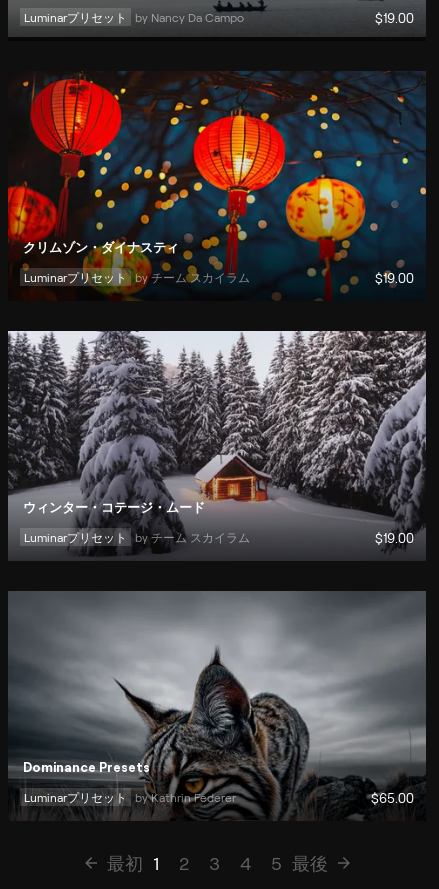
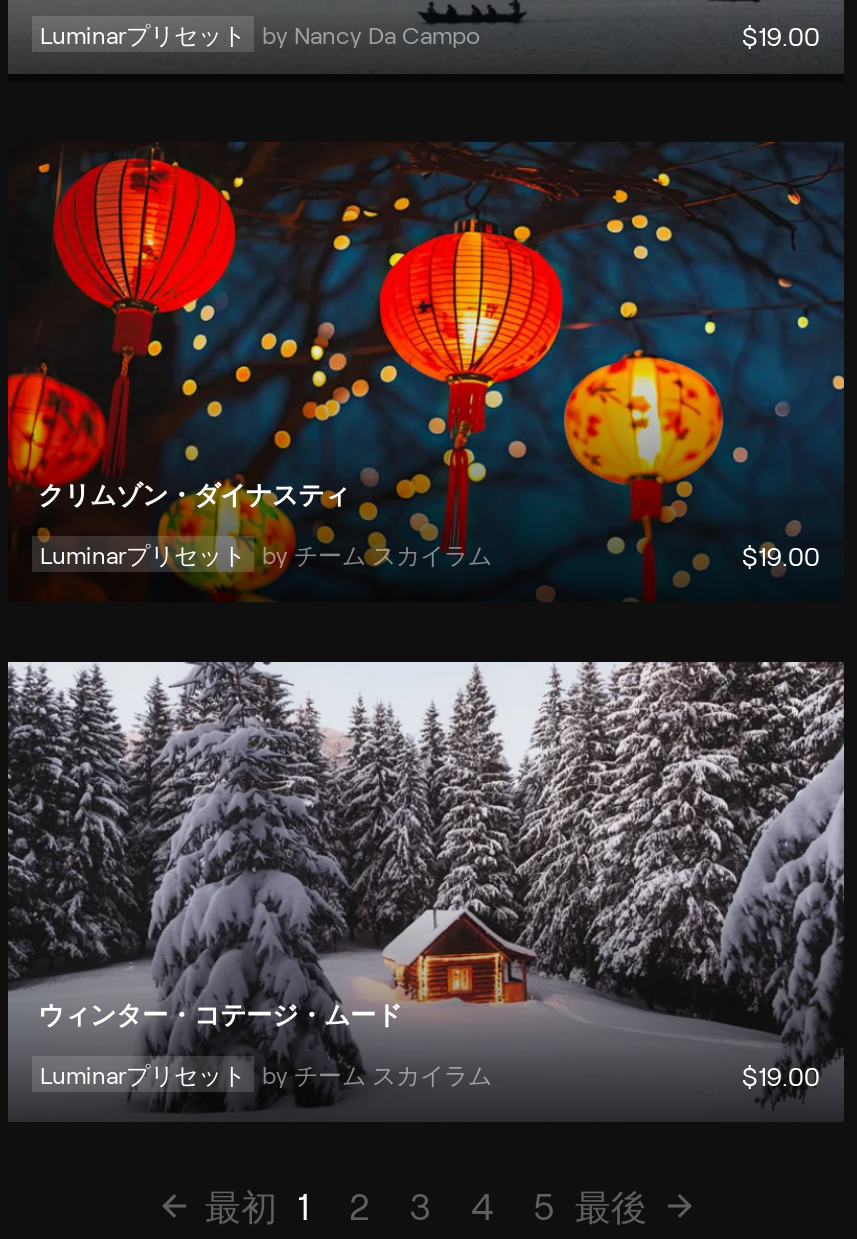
[9,591,427,815] [image] | Dominance Presets | Luminarプリセット by Kathrin Federer | $65.00 -> none

